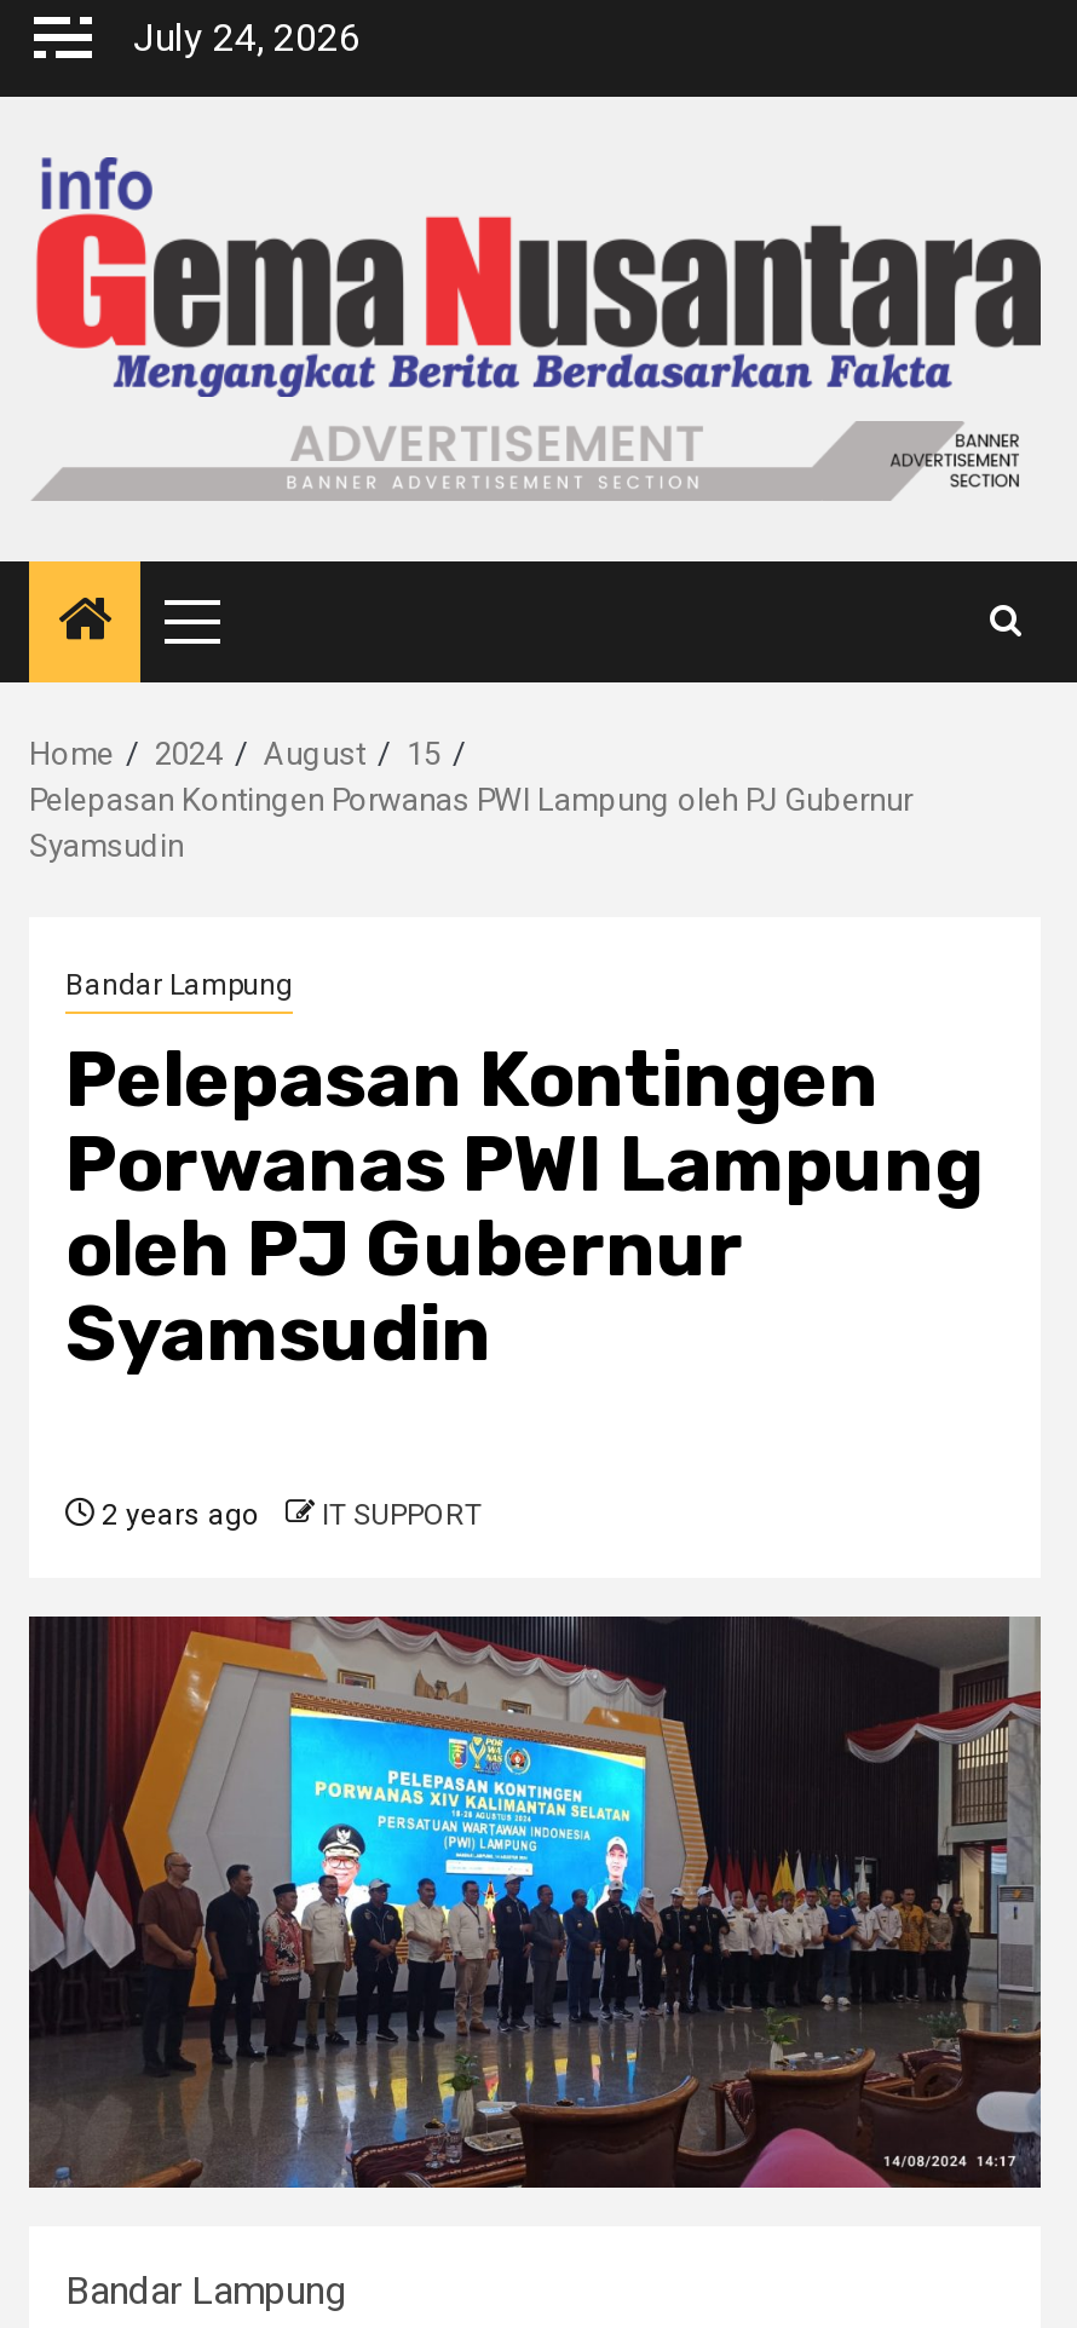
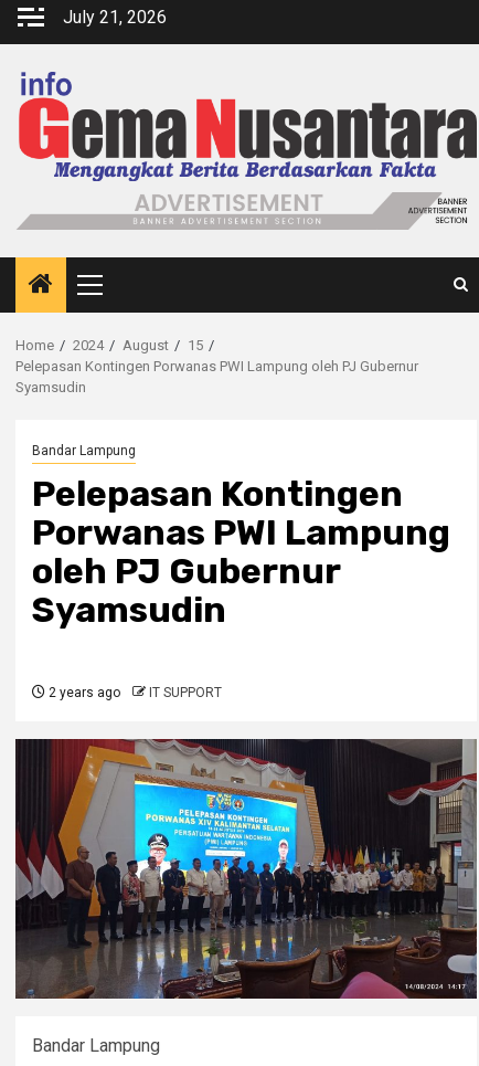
[133,15,361,60] July 24, 2026 -> [63,7,167,28] July 21, 2026

